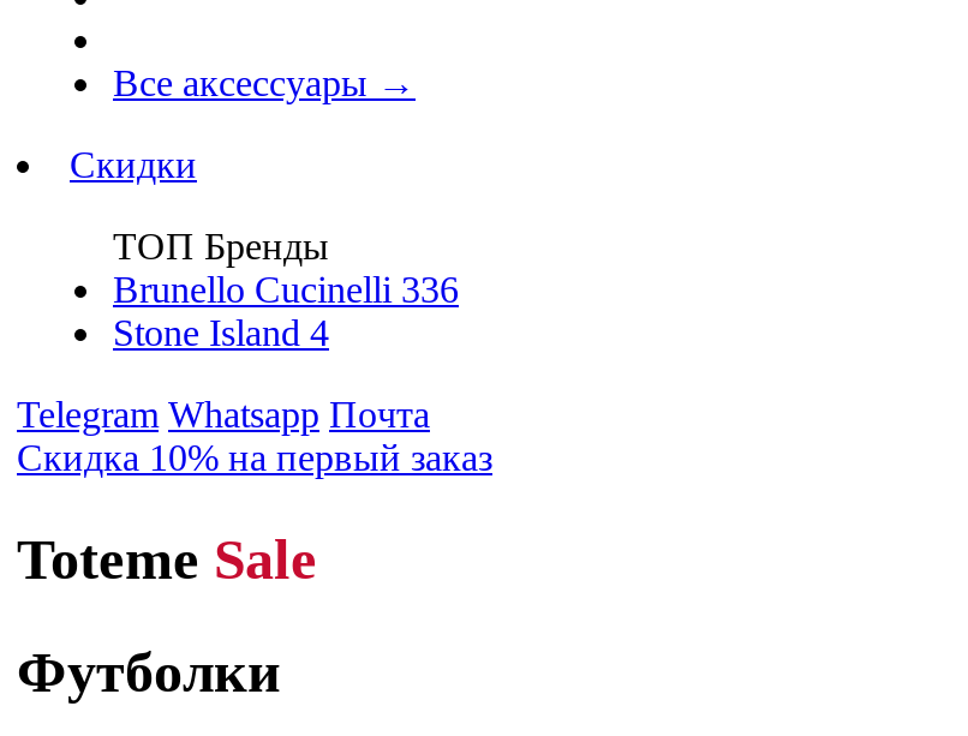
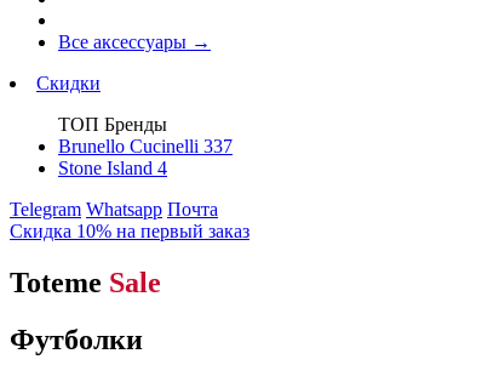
[113,269,459,310] Brunello Cucinelli 336 -> [58,136,233,156] Brunello Cucinelli 337

